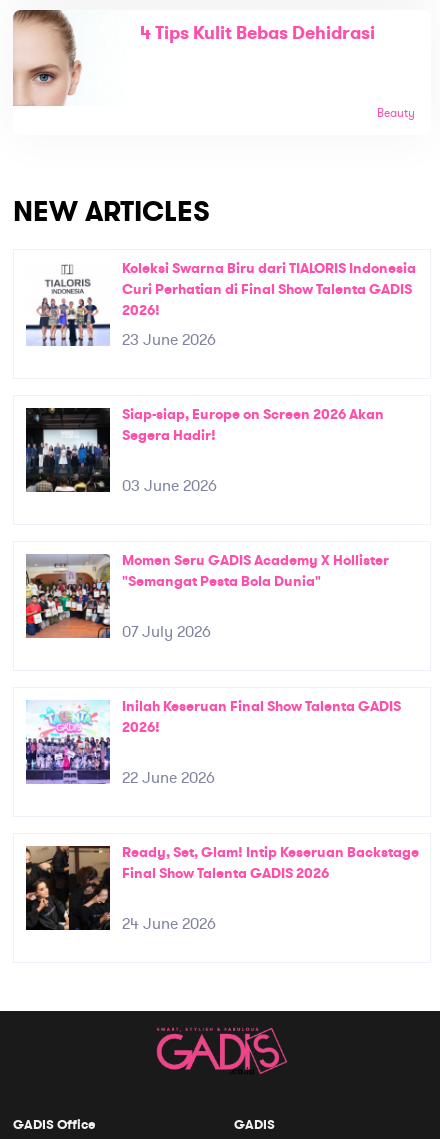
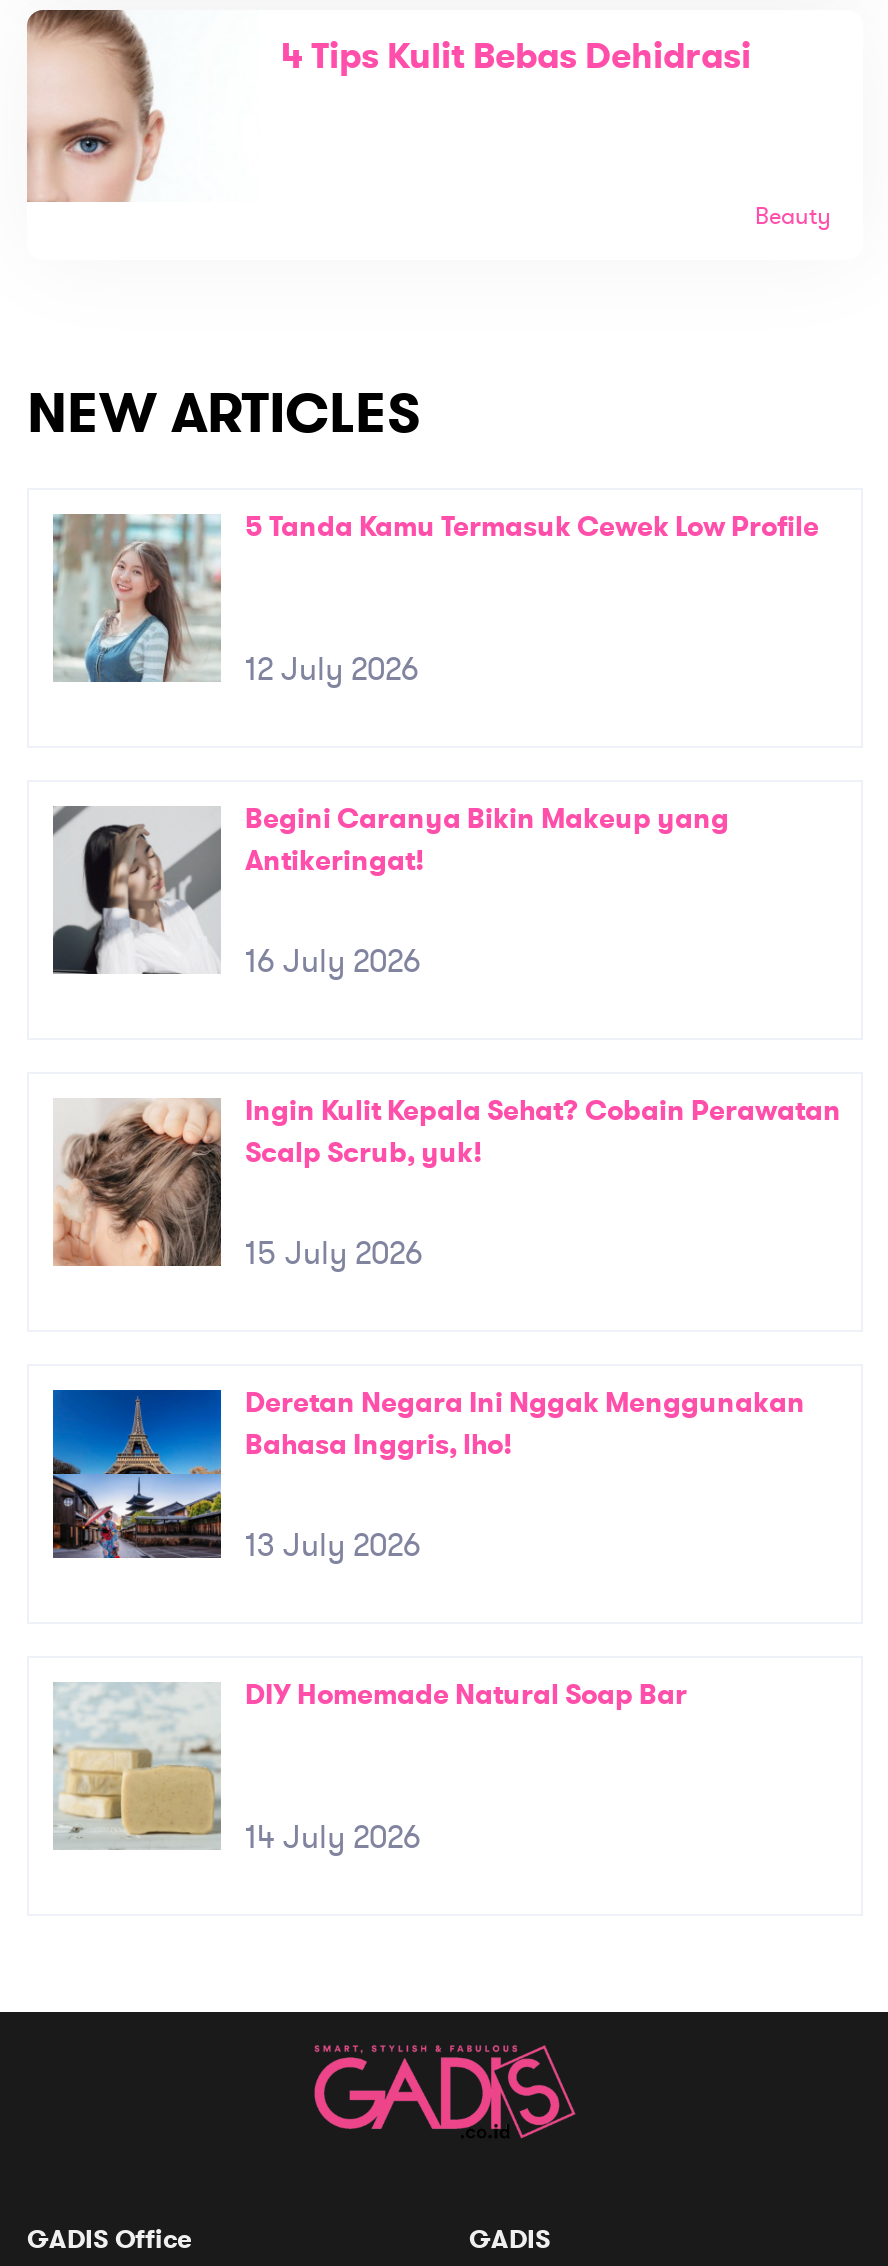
[26,259,419,935] [image] | Koleksi Swarna Biru dari TIALORIS Indonesia | Curi Perhatian di Final Show Talenta GADIS | 2026! | 23 June 2026 | Siap-siap, Europe on Screen 2026 Akan | Segera Hadir! | 03 June 2026 | Momen Seru GADIS Academy X Hollister | "Semangat Pesta Bola Dunia" | 07 July 2026 | Inilah Keseruan Final Show Talenta GADIS | 2026! | 22 June 2026 | Ready, Set, Glam! Intip Keseruan Backstage | Final Show Talenta GADIS 2026 | 24 June 2026 -> [51,508,841,1860] [image] | 5 Tanda Kamu Termasuk Cewek Low Profile | 12 July 2026 | Begini Caranya Bikin Makeup yang | Antikeringat! | 16 July 2026 | Ingin Kulit Kepala Sehat? Cobain Perawatan | Scalp Scrub, yuk! | 15 July 2026 | Deretan Negara Ini Nggak Menggunakan | Bahasa Inggris, lho! | 13 July 2026 | DIY Homemade Natural Soap Bar | 14 July 2026
[25,407,111,493] [image] -> [51,804,221,974] [image]
[25,554,111,639] [image] -> [53,1098,223,1268] [image]
[25,700,111,784] [image] -> [51,1388,223,1560] [image]
[25,845,111,931] [image] -> [53,1682,221,1850] [image]

